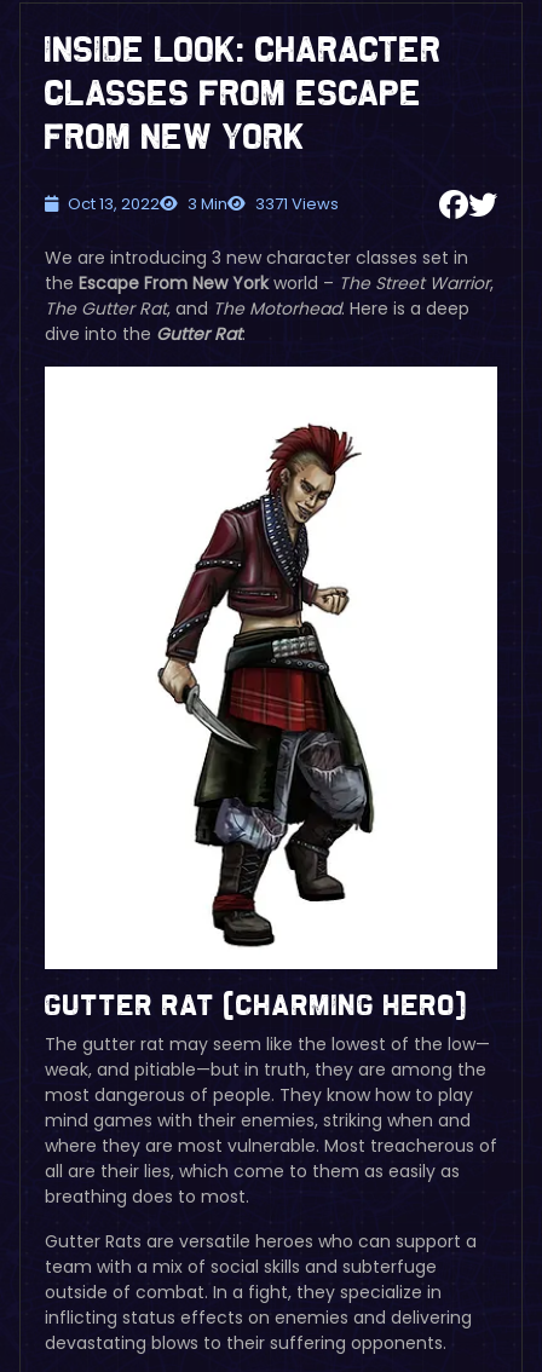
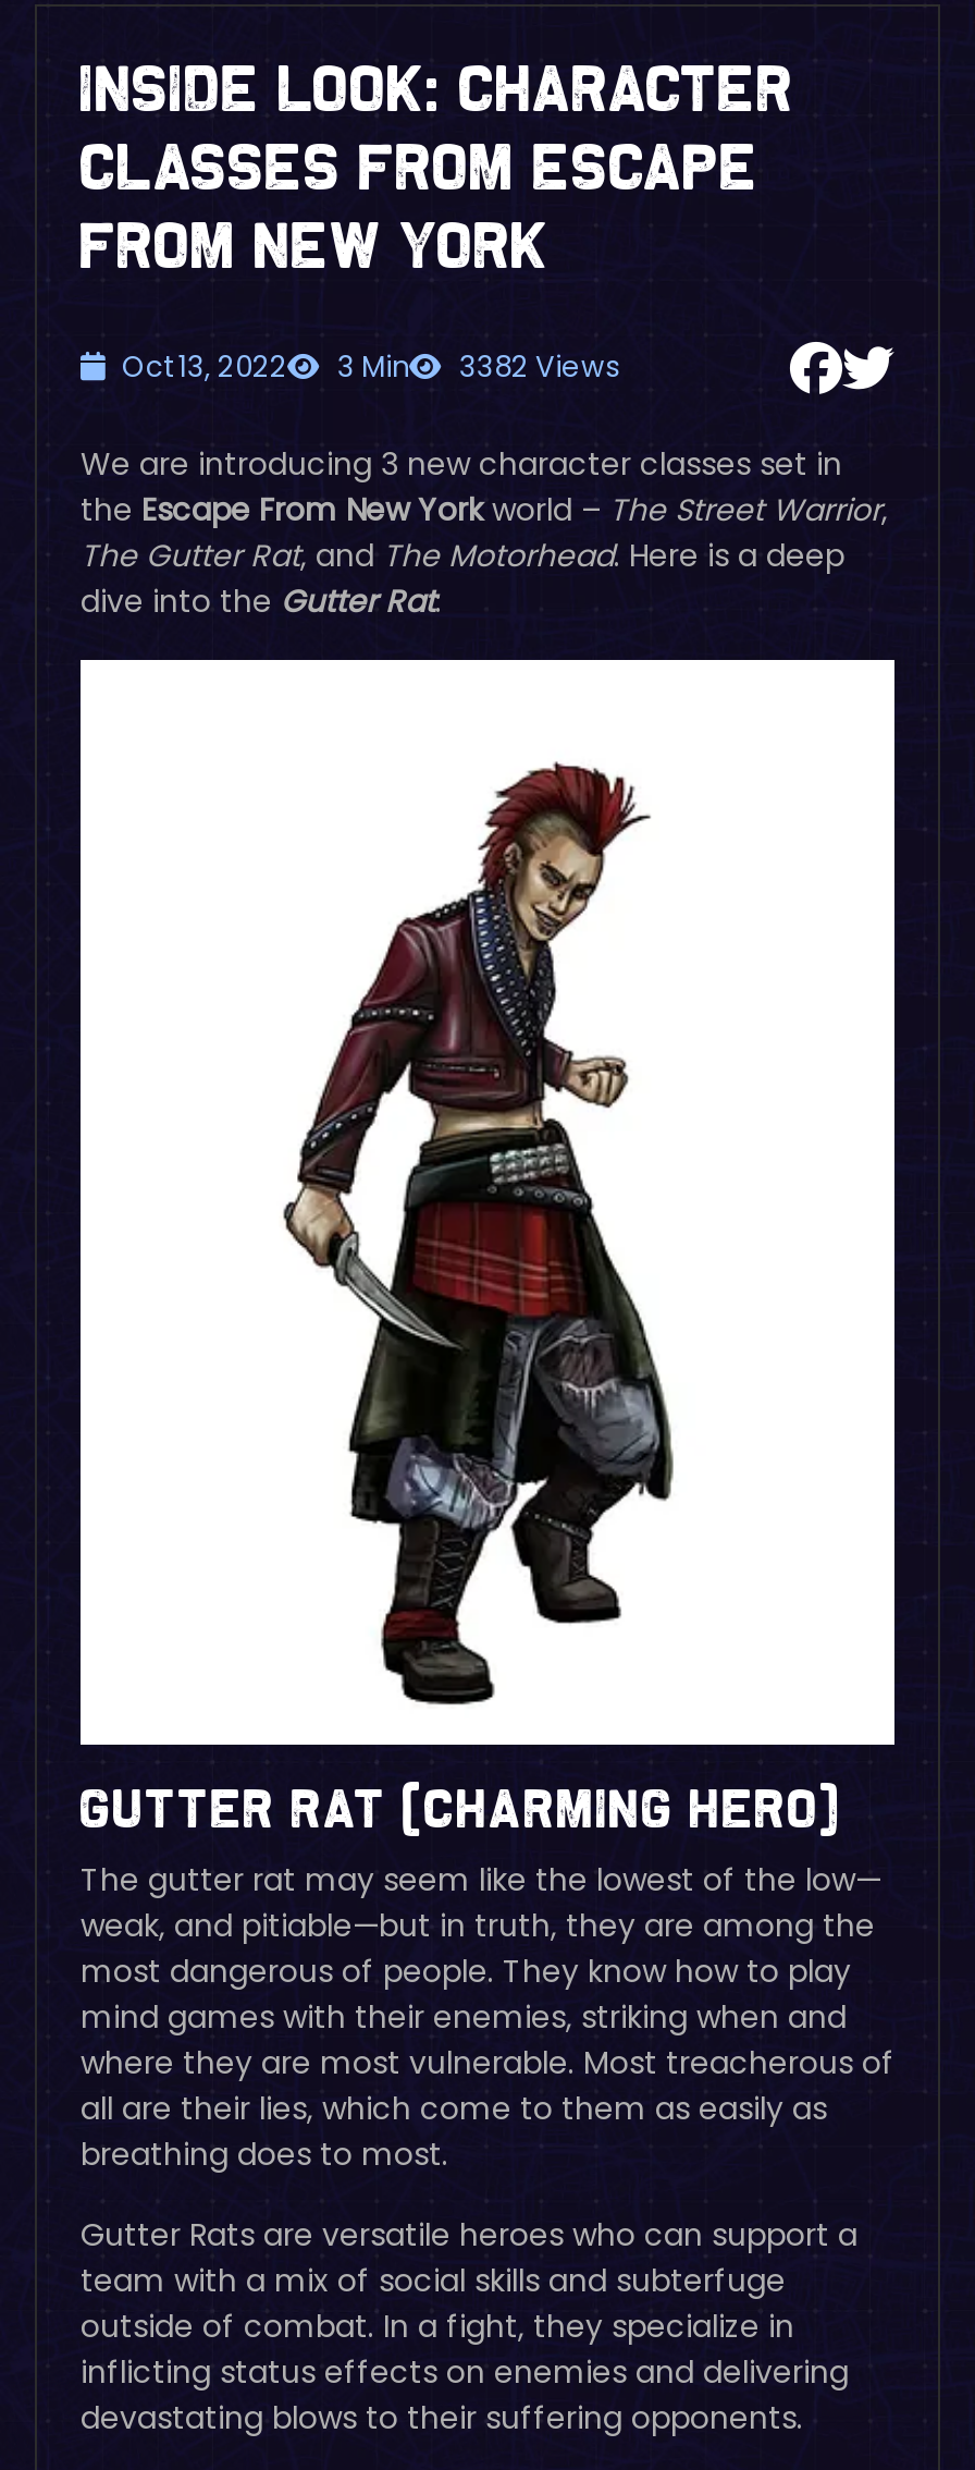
[255,193,339,216] 3371 Views -> [459,347,620,388] 3382 Views

